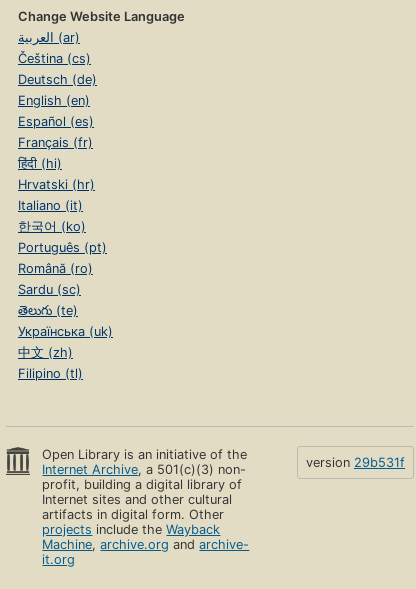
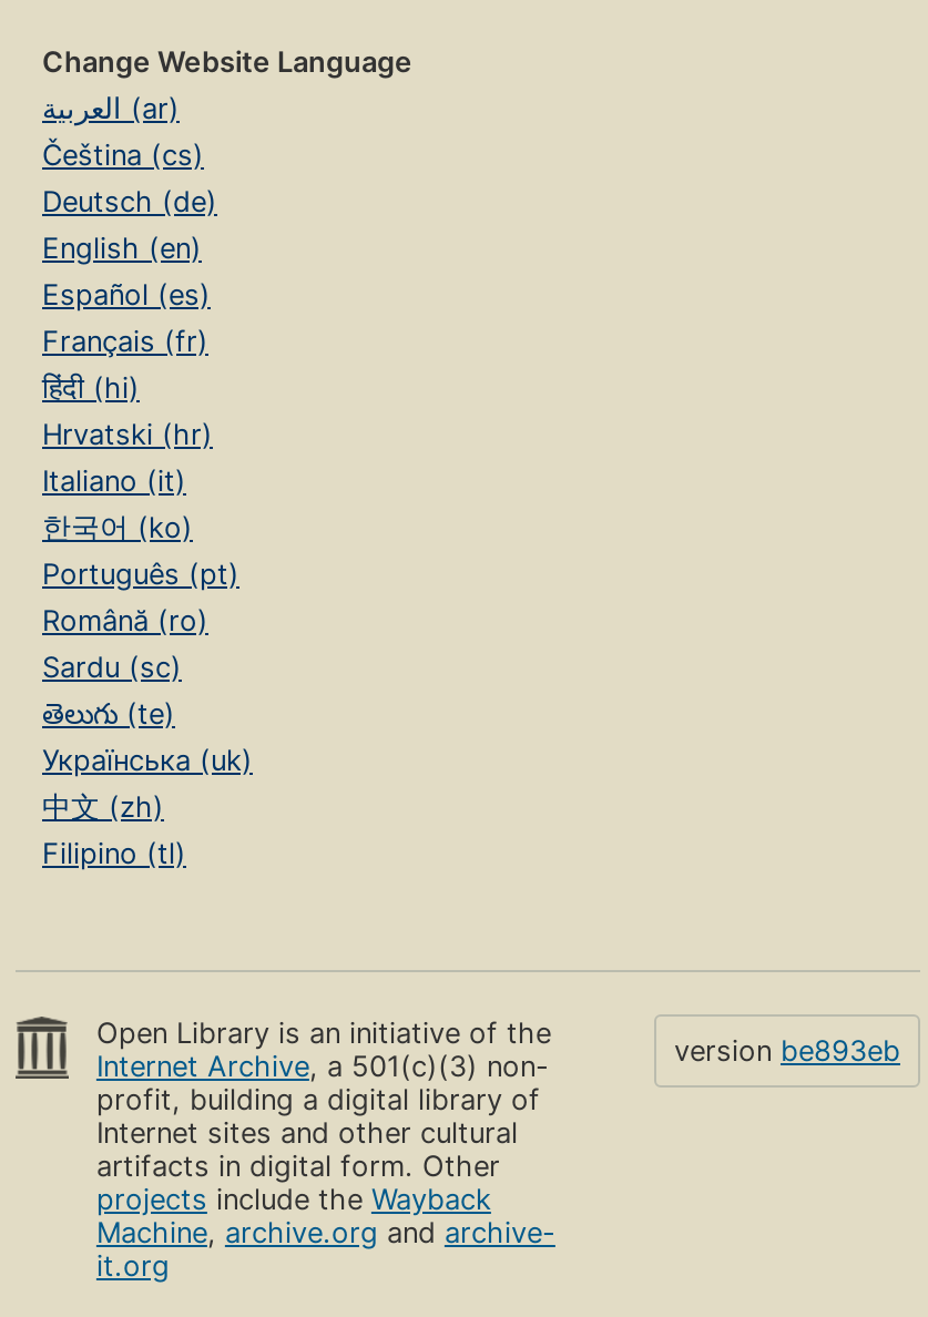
[306,455,405,470] version 29b531f -> [674,1035,900,1068] version be893eb

